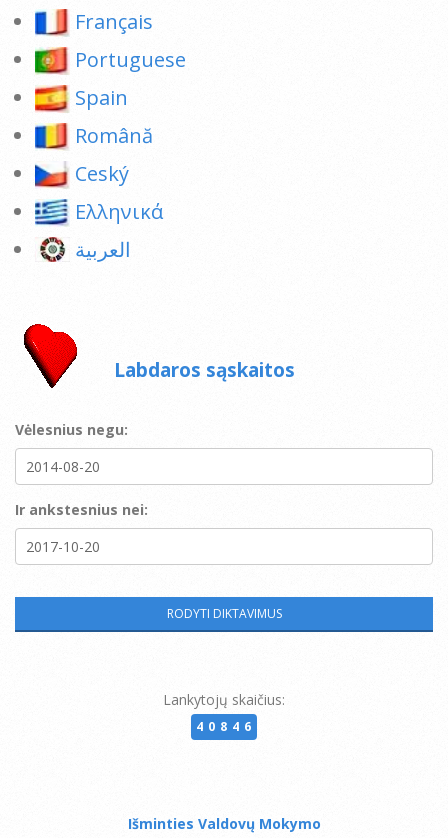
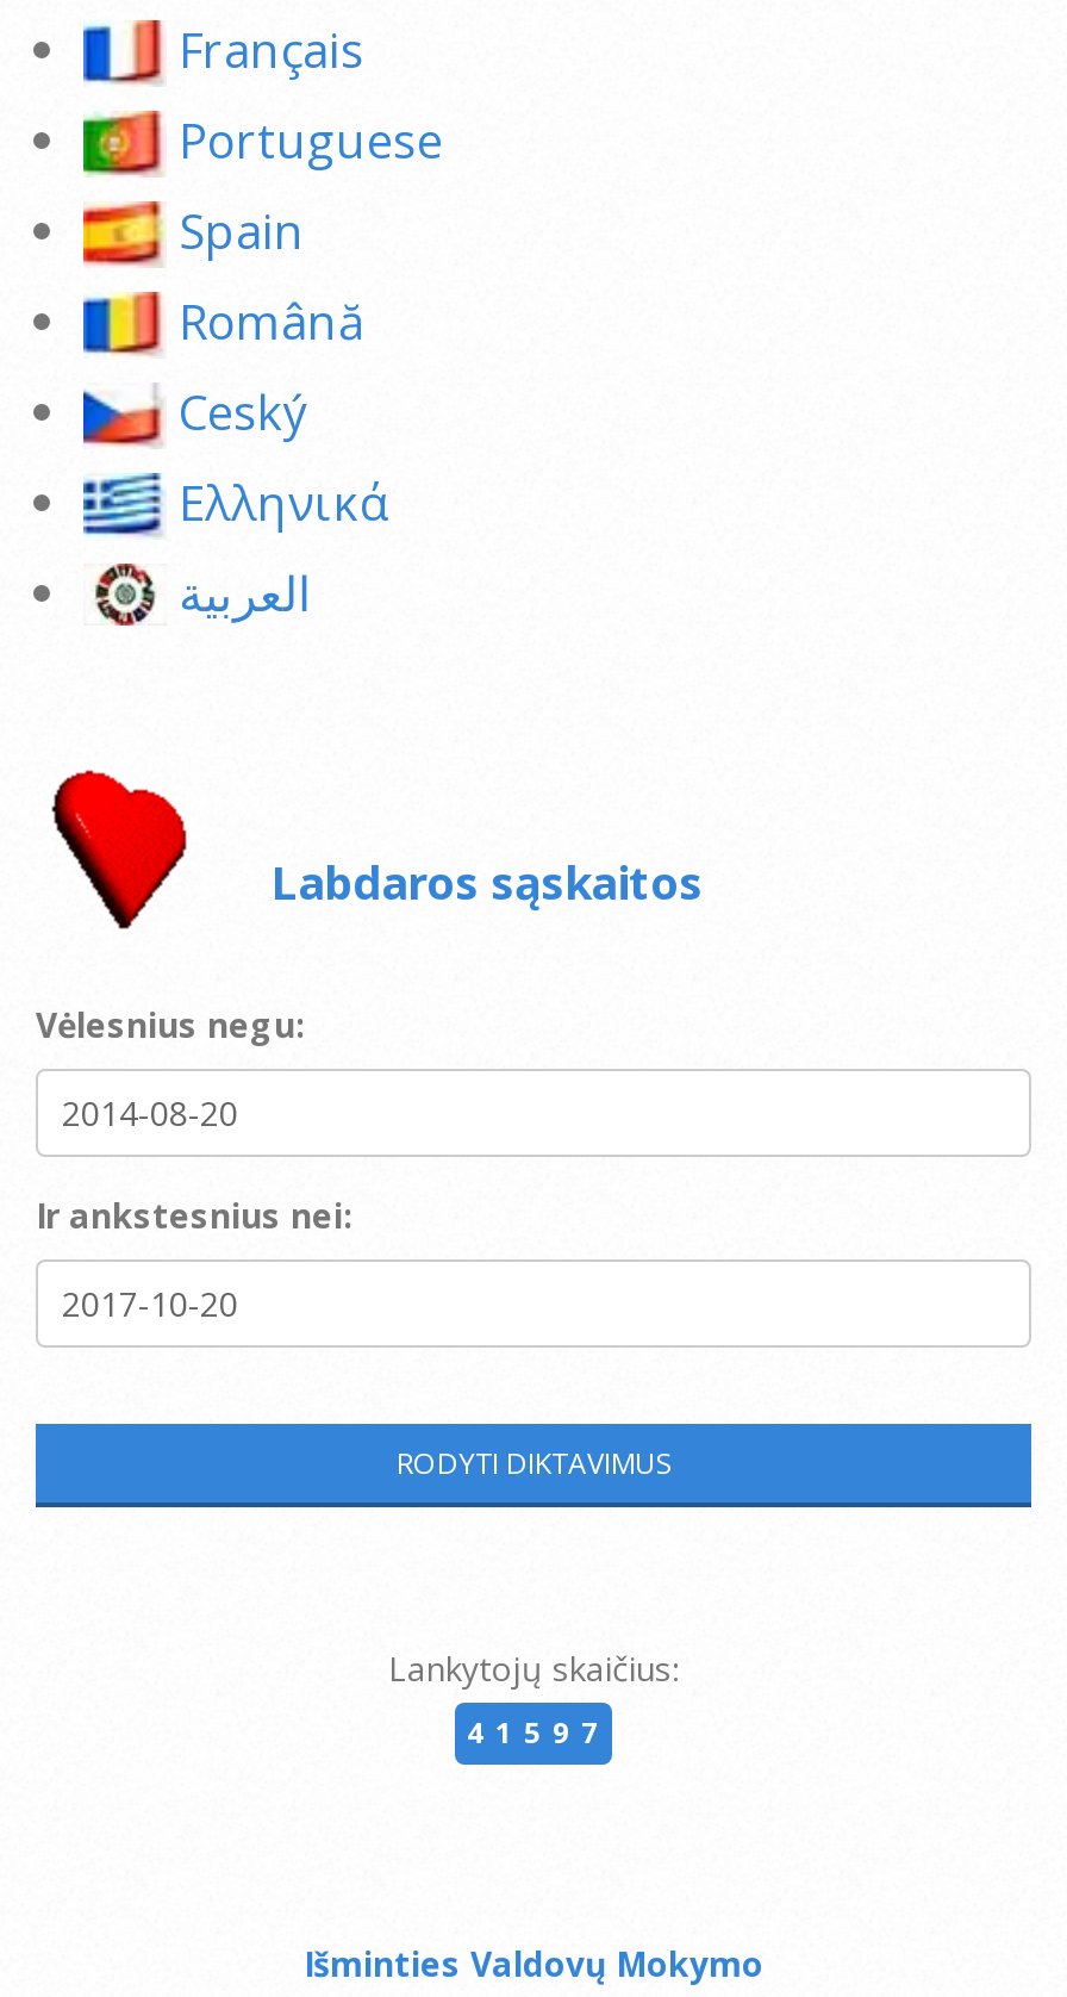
[196,718,256,735] 40846 -> [467,1711,610,1751] 41597

